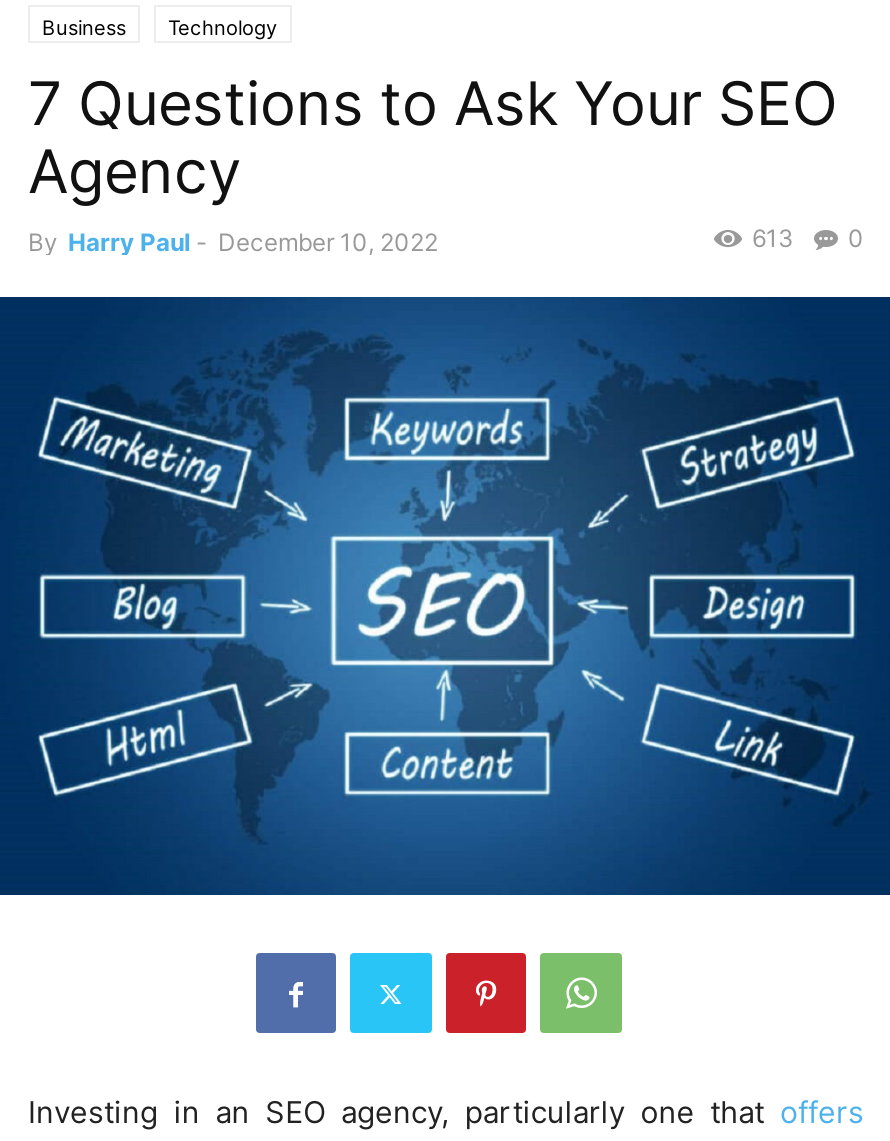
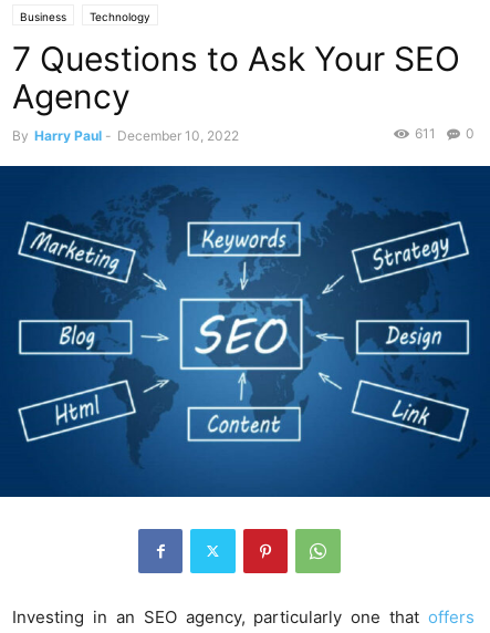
[752,223,864,253] 613 0 -> [415,125,475,142] 611 0

